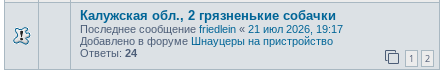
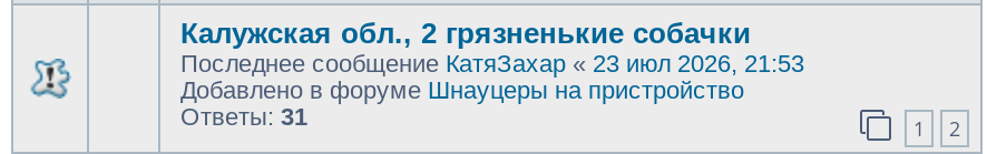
[80,22,343,34] Последнее сообщение friedlein «21 июл 2026, 19:17 -> [180,49,804,75] Последнее сообщение КатяЗахар «23 июл 2026, 21:53
[80,46,137,58] Ответы: 24 -> [180,102,307,129] Ответы: 31

